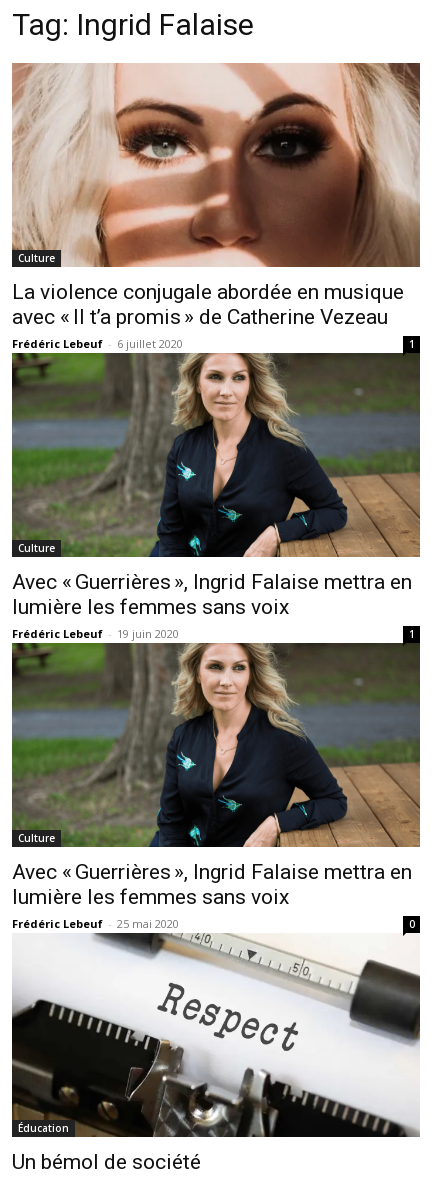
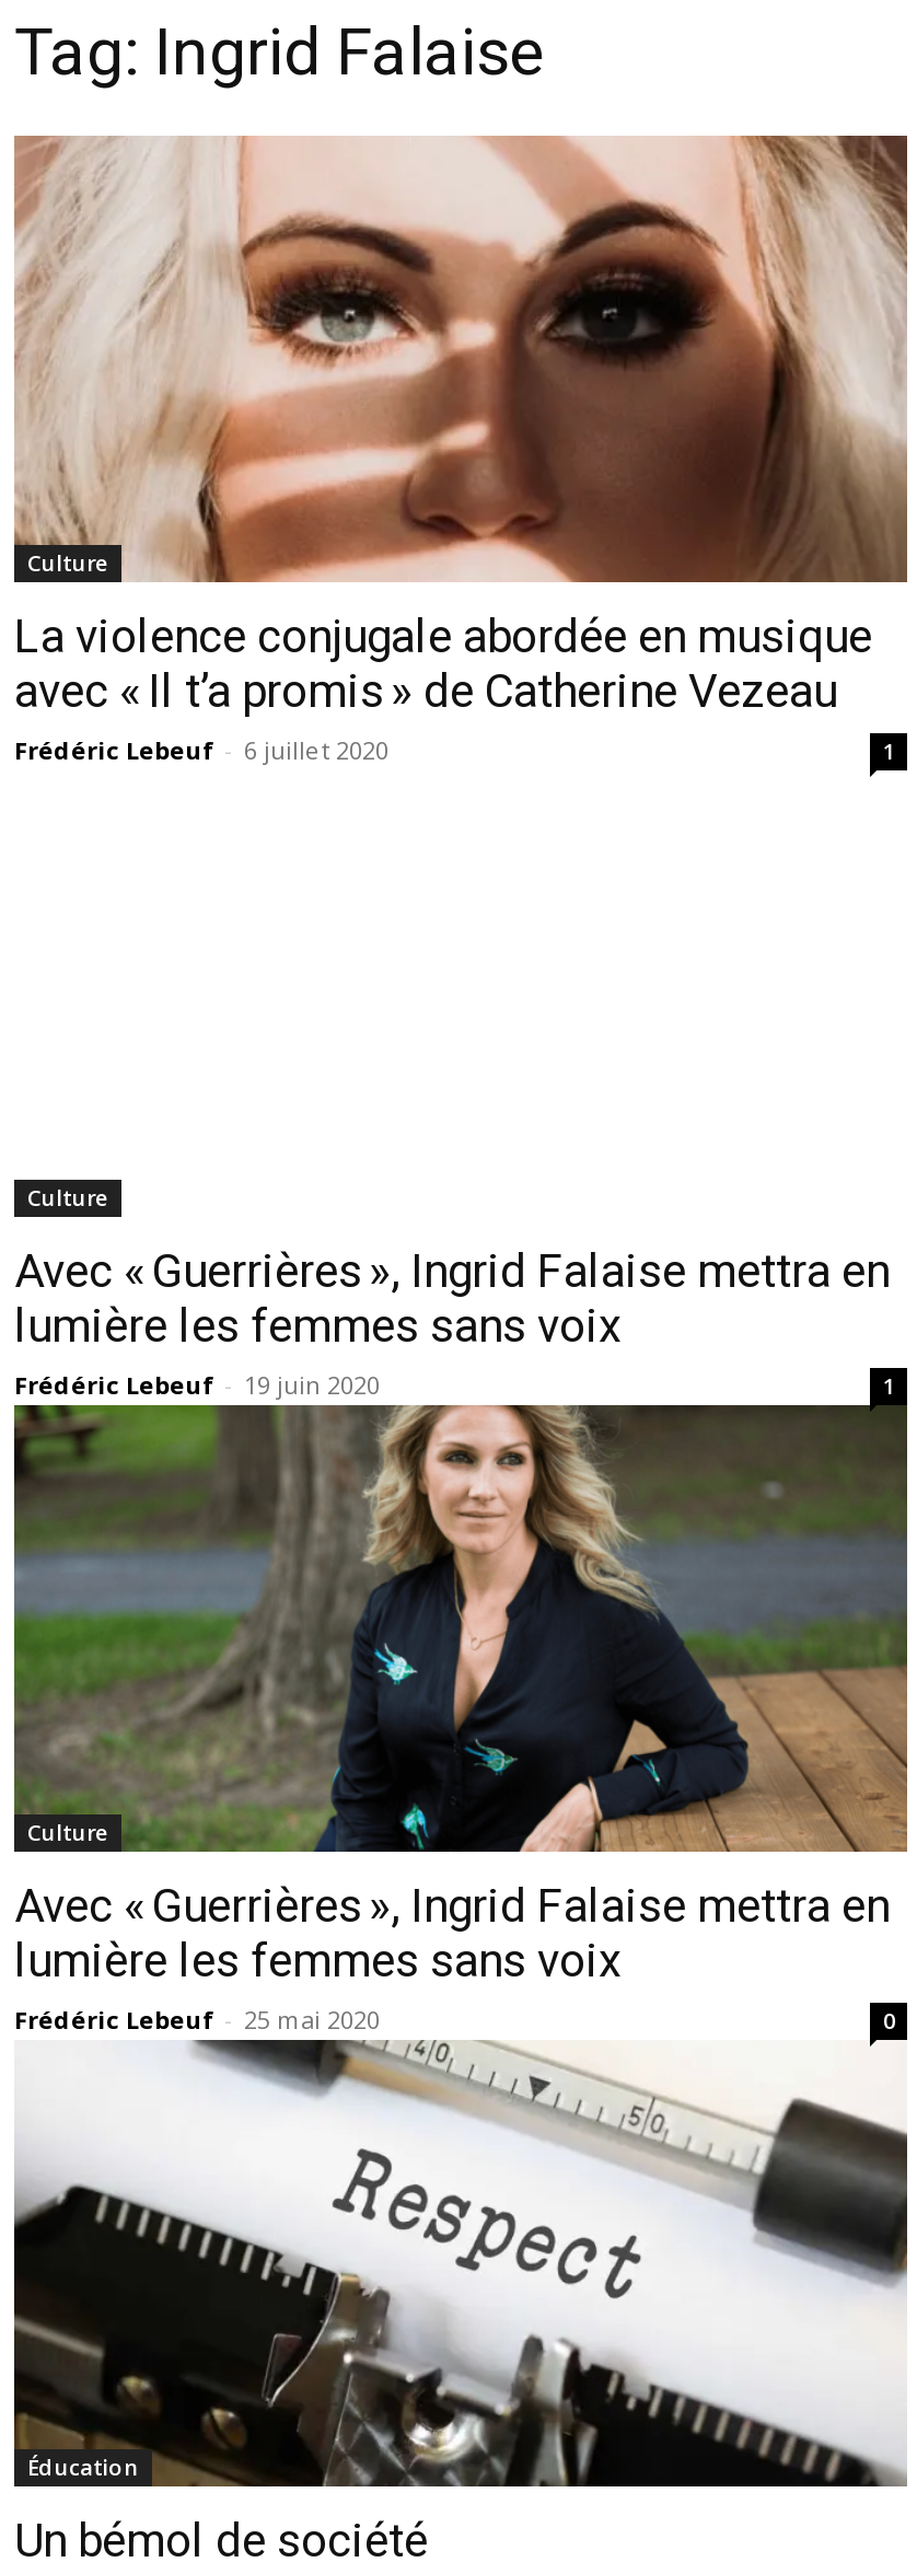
[11,352,421,558] [image] -> none

